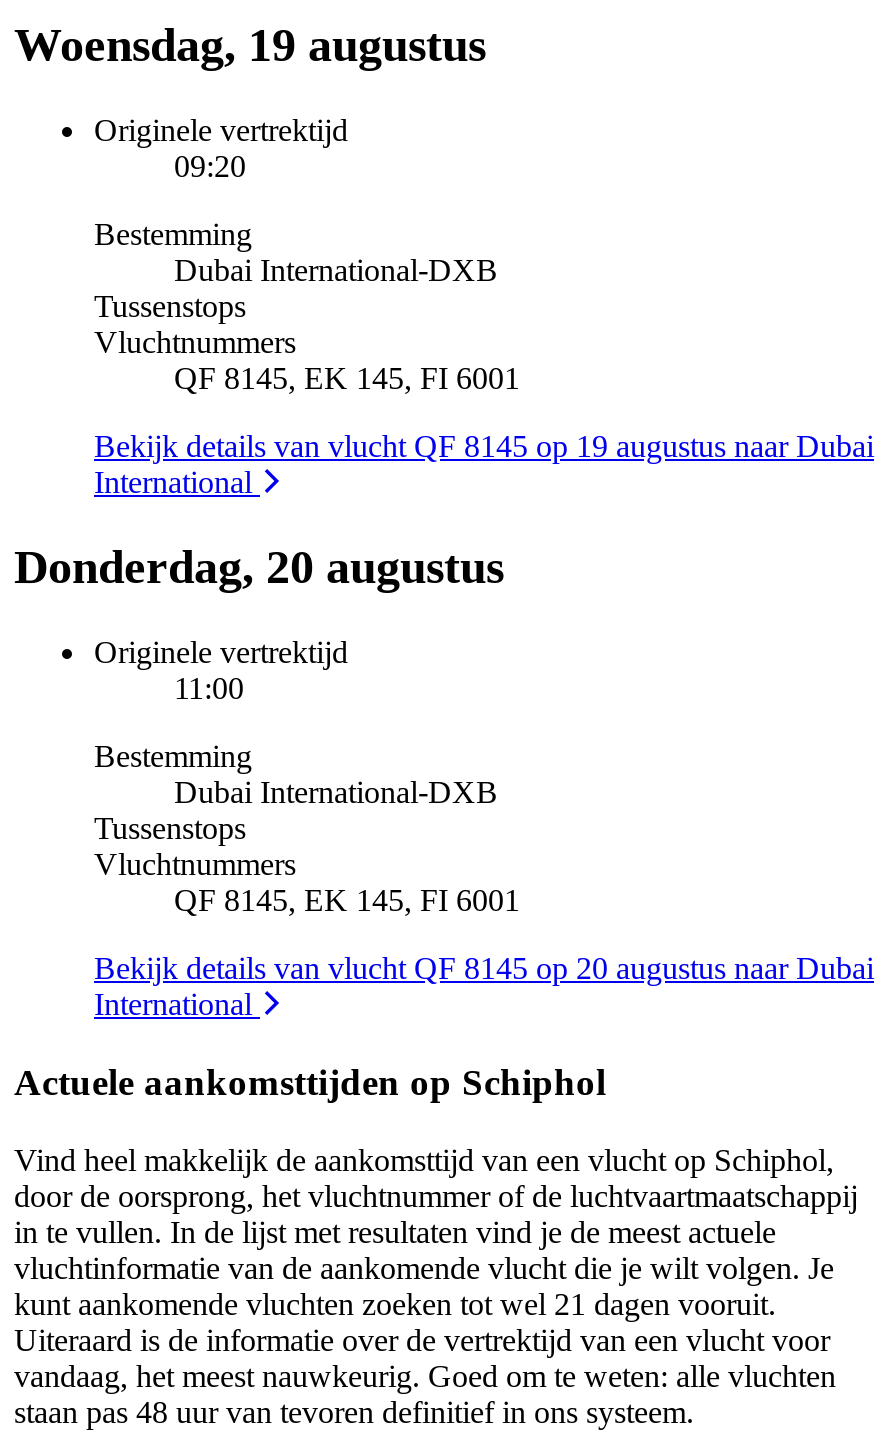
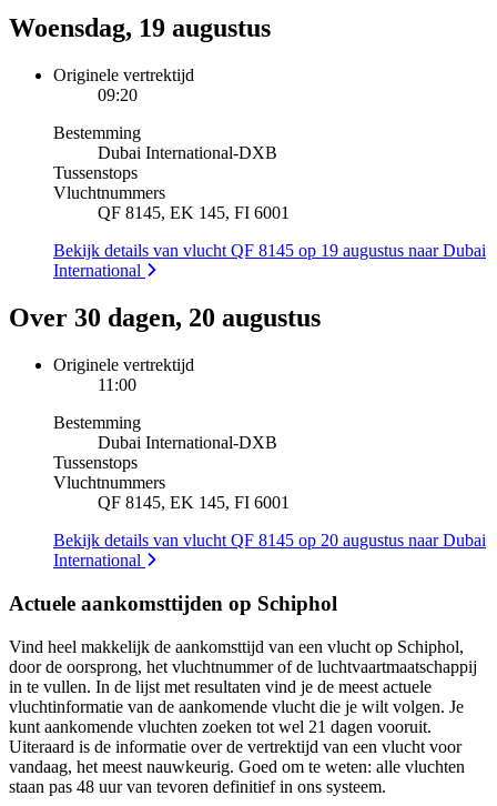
[14,541,504,593] Donderdag, 20 augustus -> [9,303,321,332] Over 30 dagen, 20 augustus

